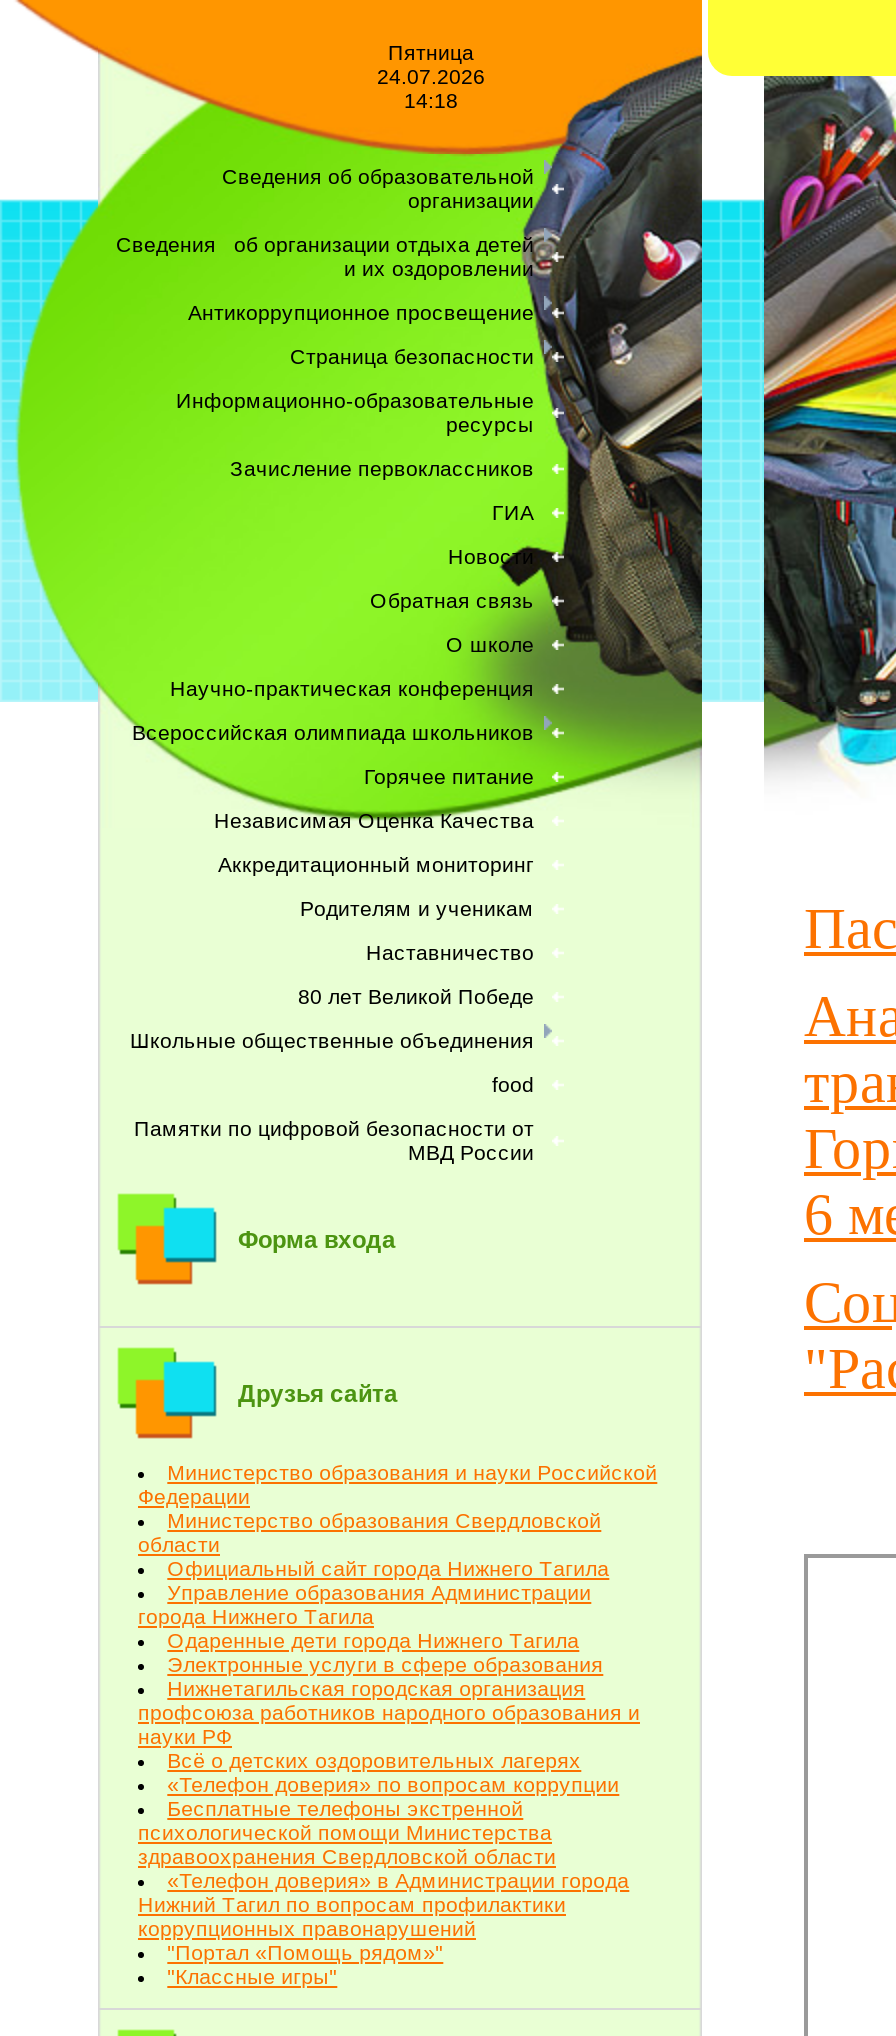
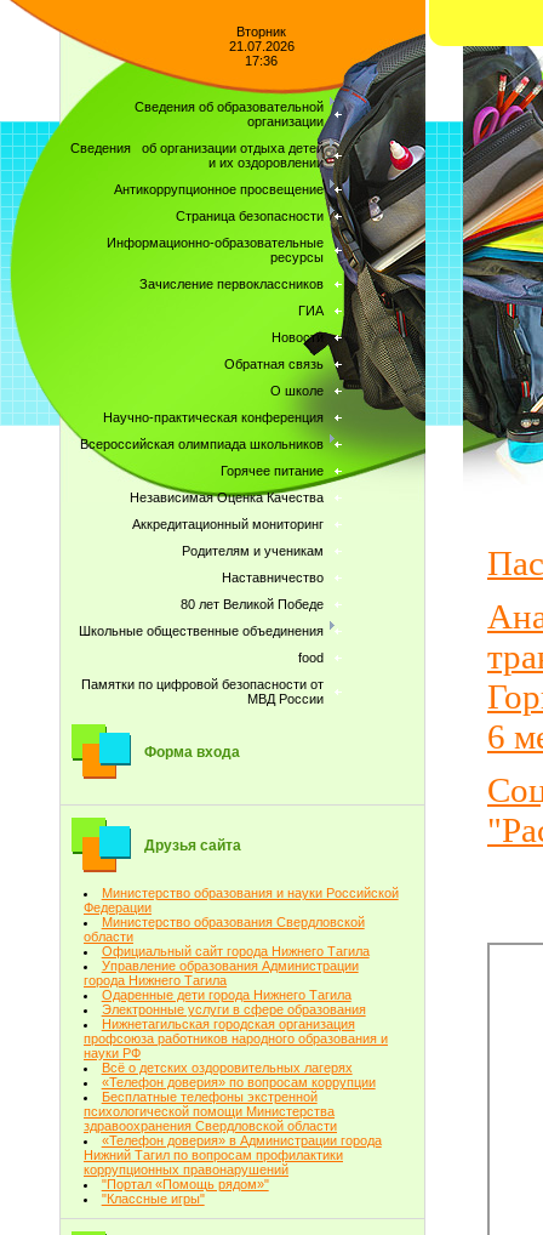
[377,40,485,112] Пятница | 24.07.2026 | 14:18 -> [228,24,294,68] Вторник | 21.07.2026 | 17:36

